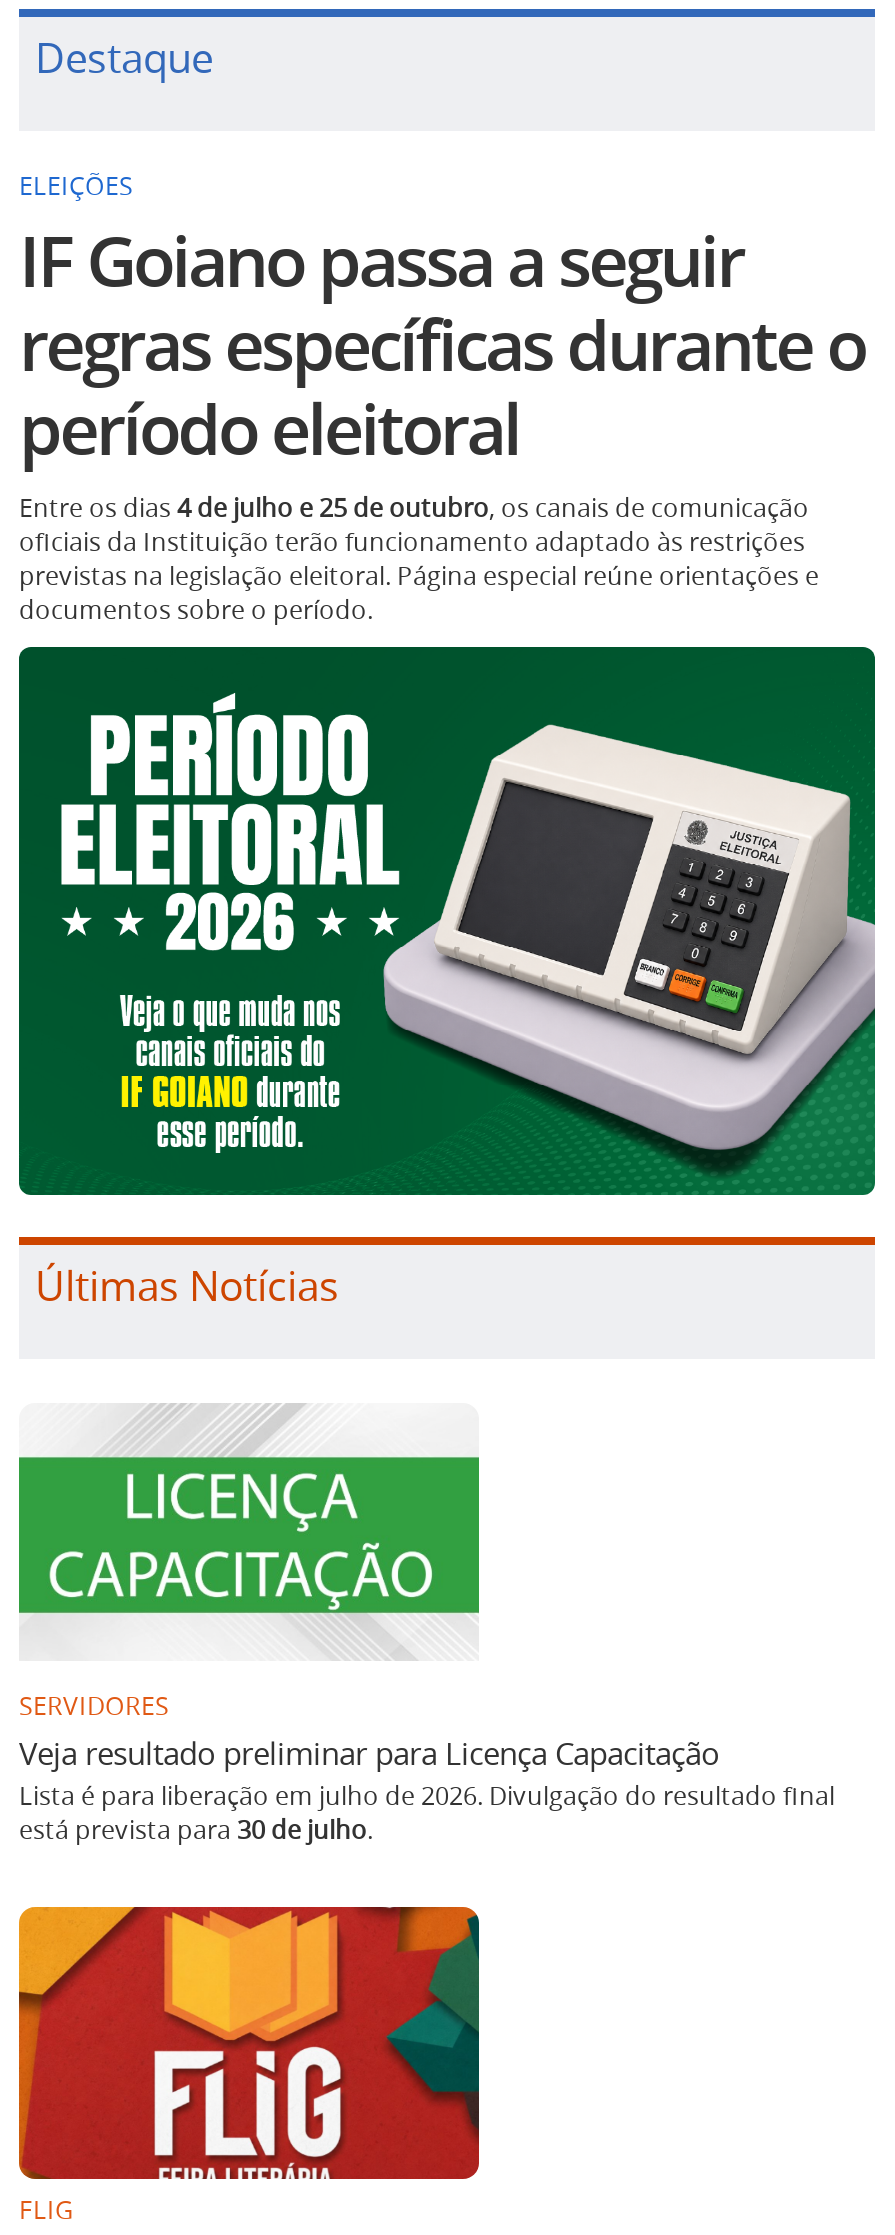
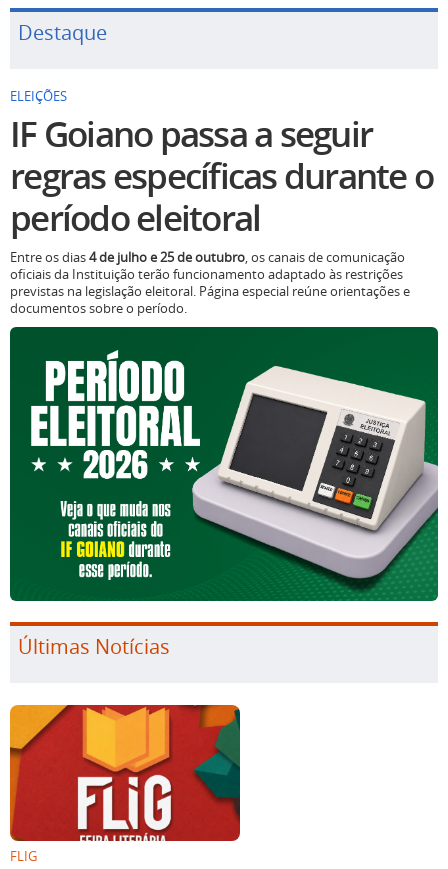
[19,1403,835,1847] [image] | SERVIDORES | Veja resultado preliminar para Licença Capacitação | Lista é para liberação em julho de 2026. Divulgação do resultado final | está prevista para30 de julho. -> none

